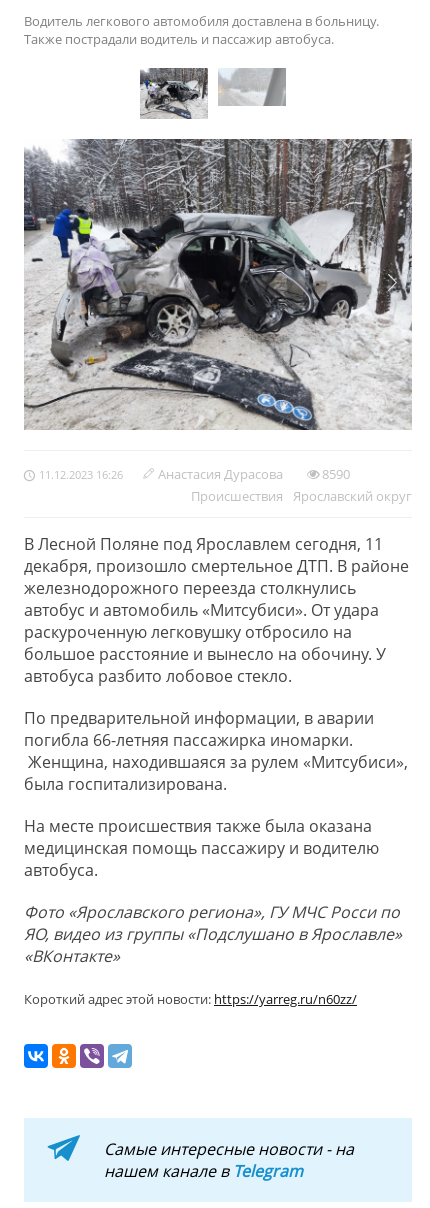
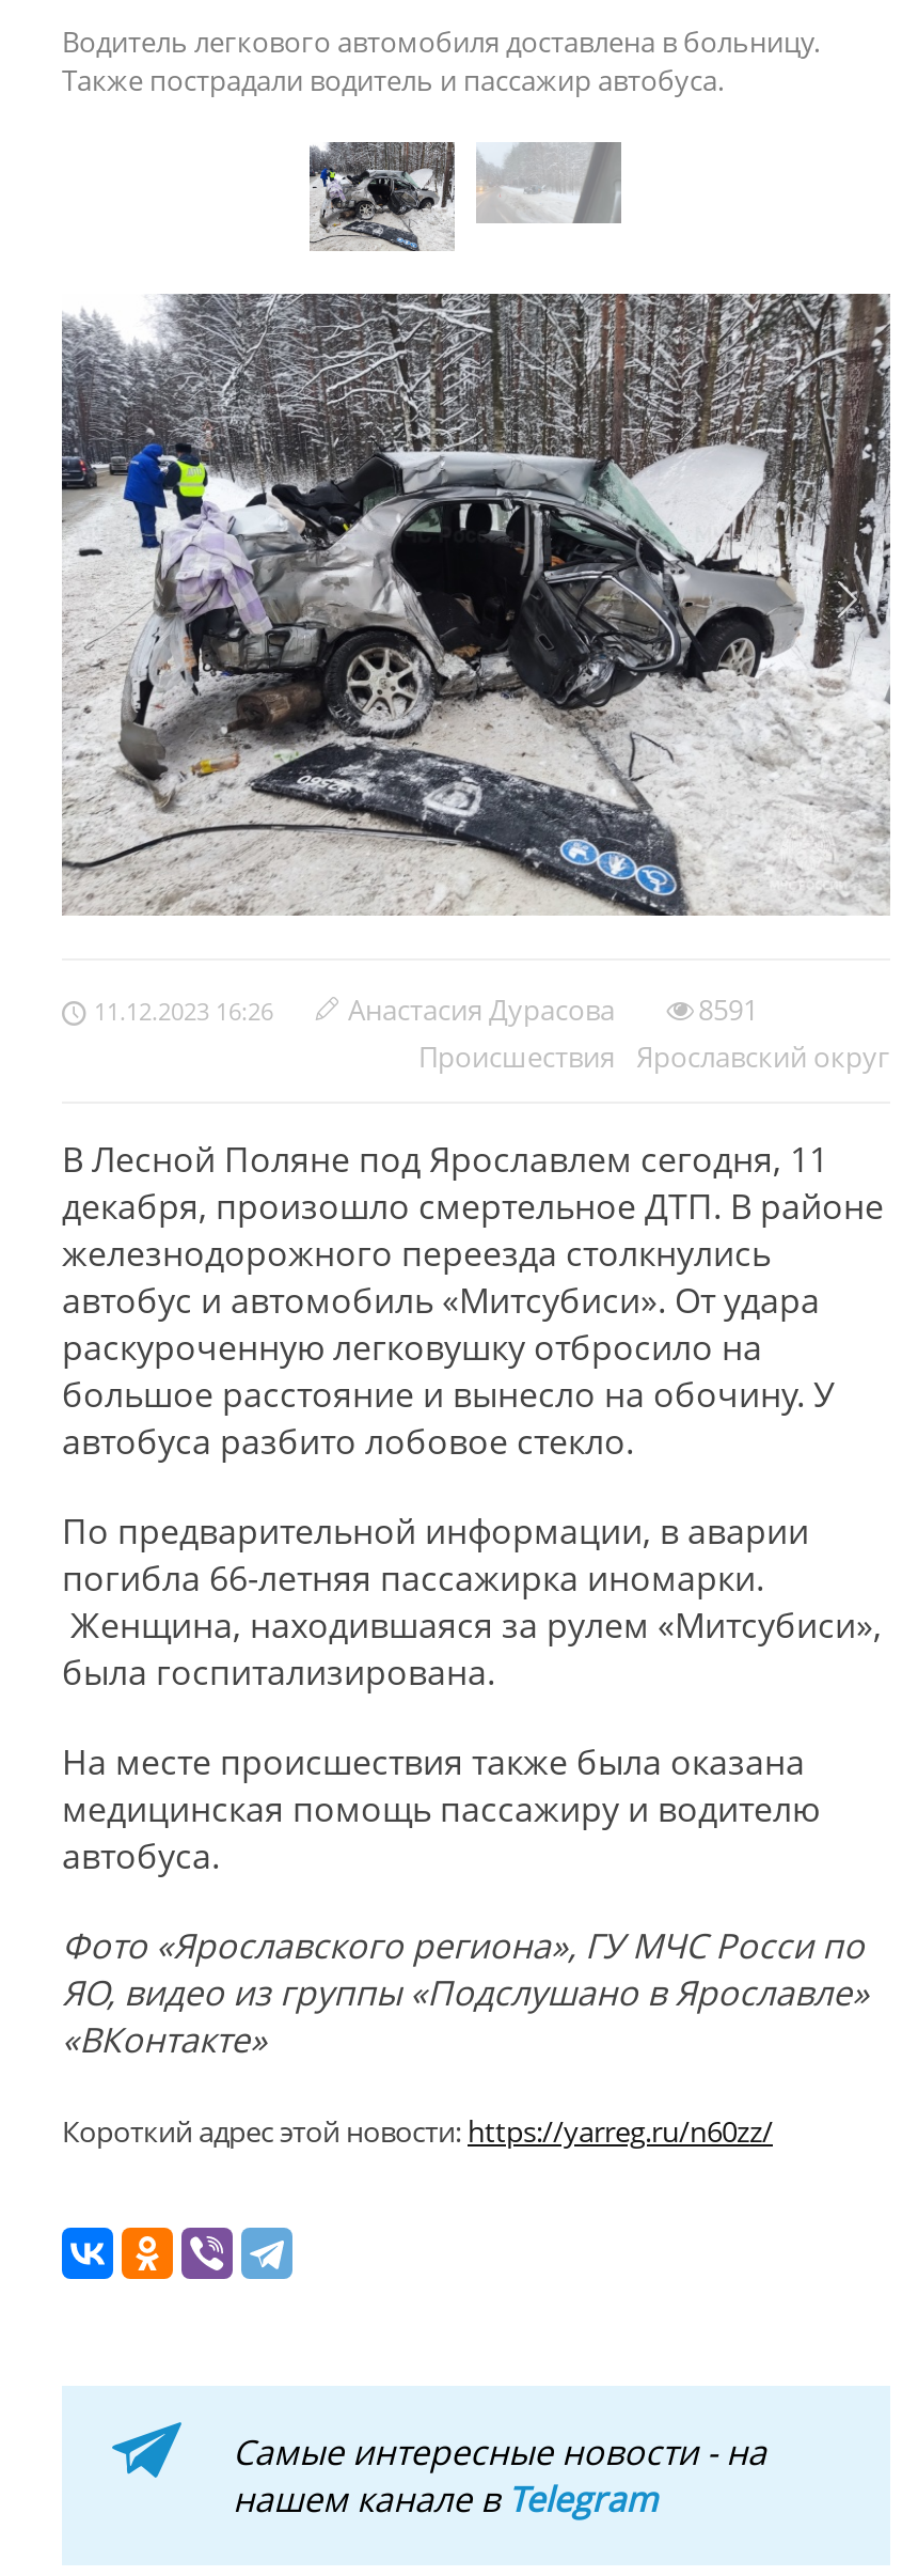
[322,465,350,483] 8590 -> [698,990,758,1029] 8591

